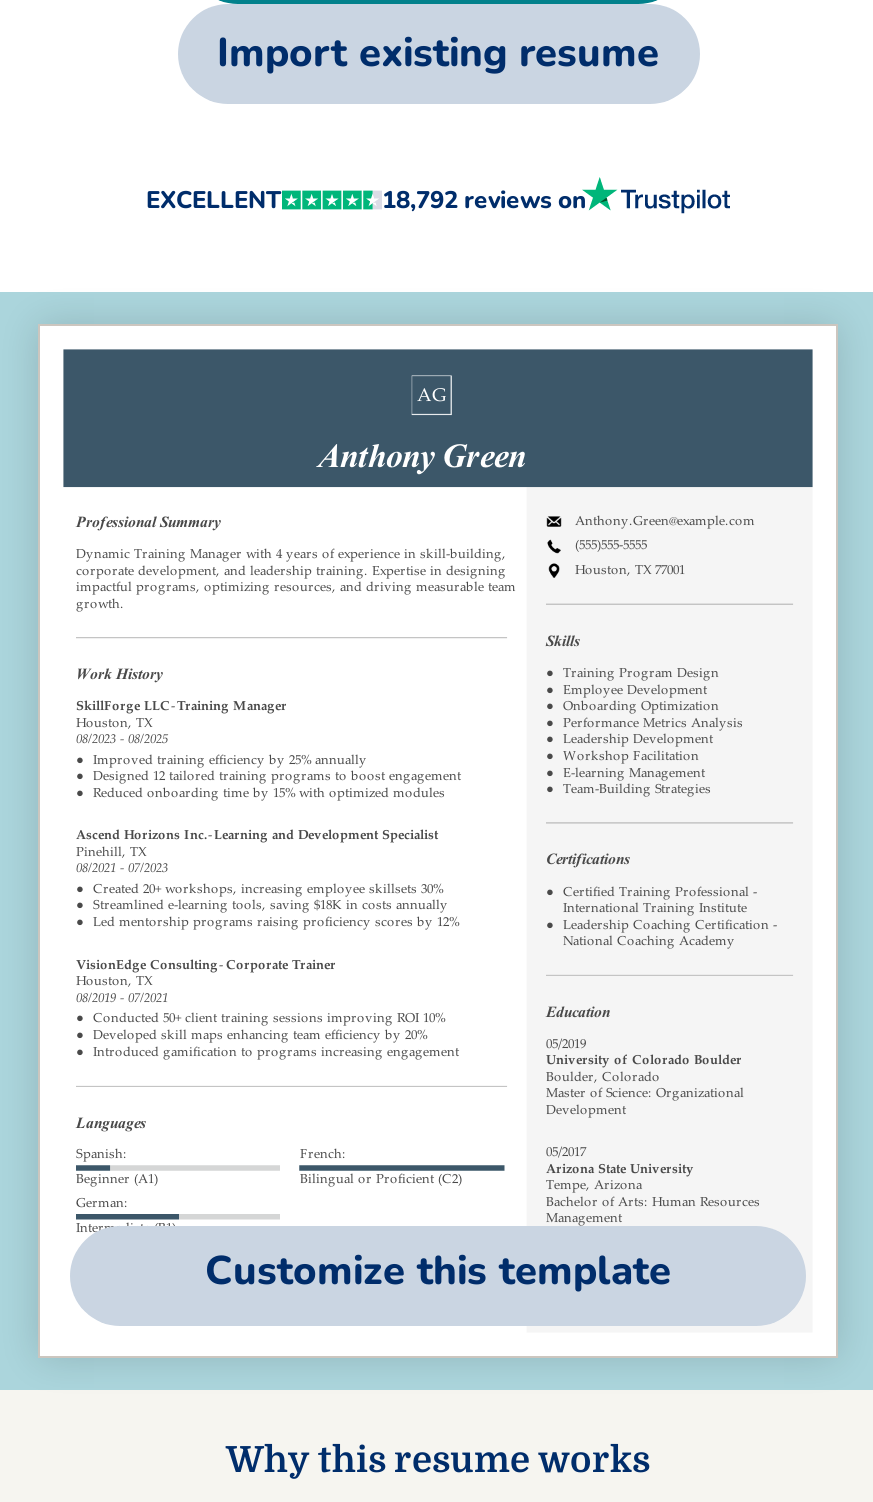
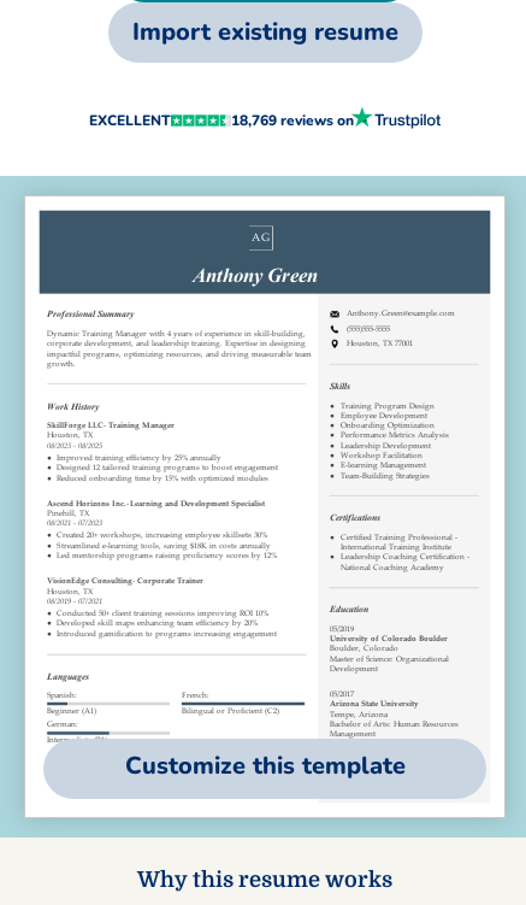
[382,183,586,215] 18,792 reviews on -> [231,111,354,130] 18,769 reviews on

